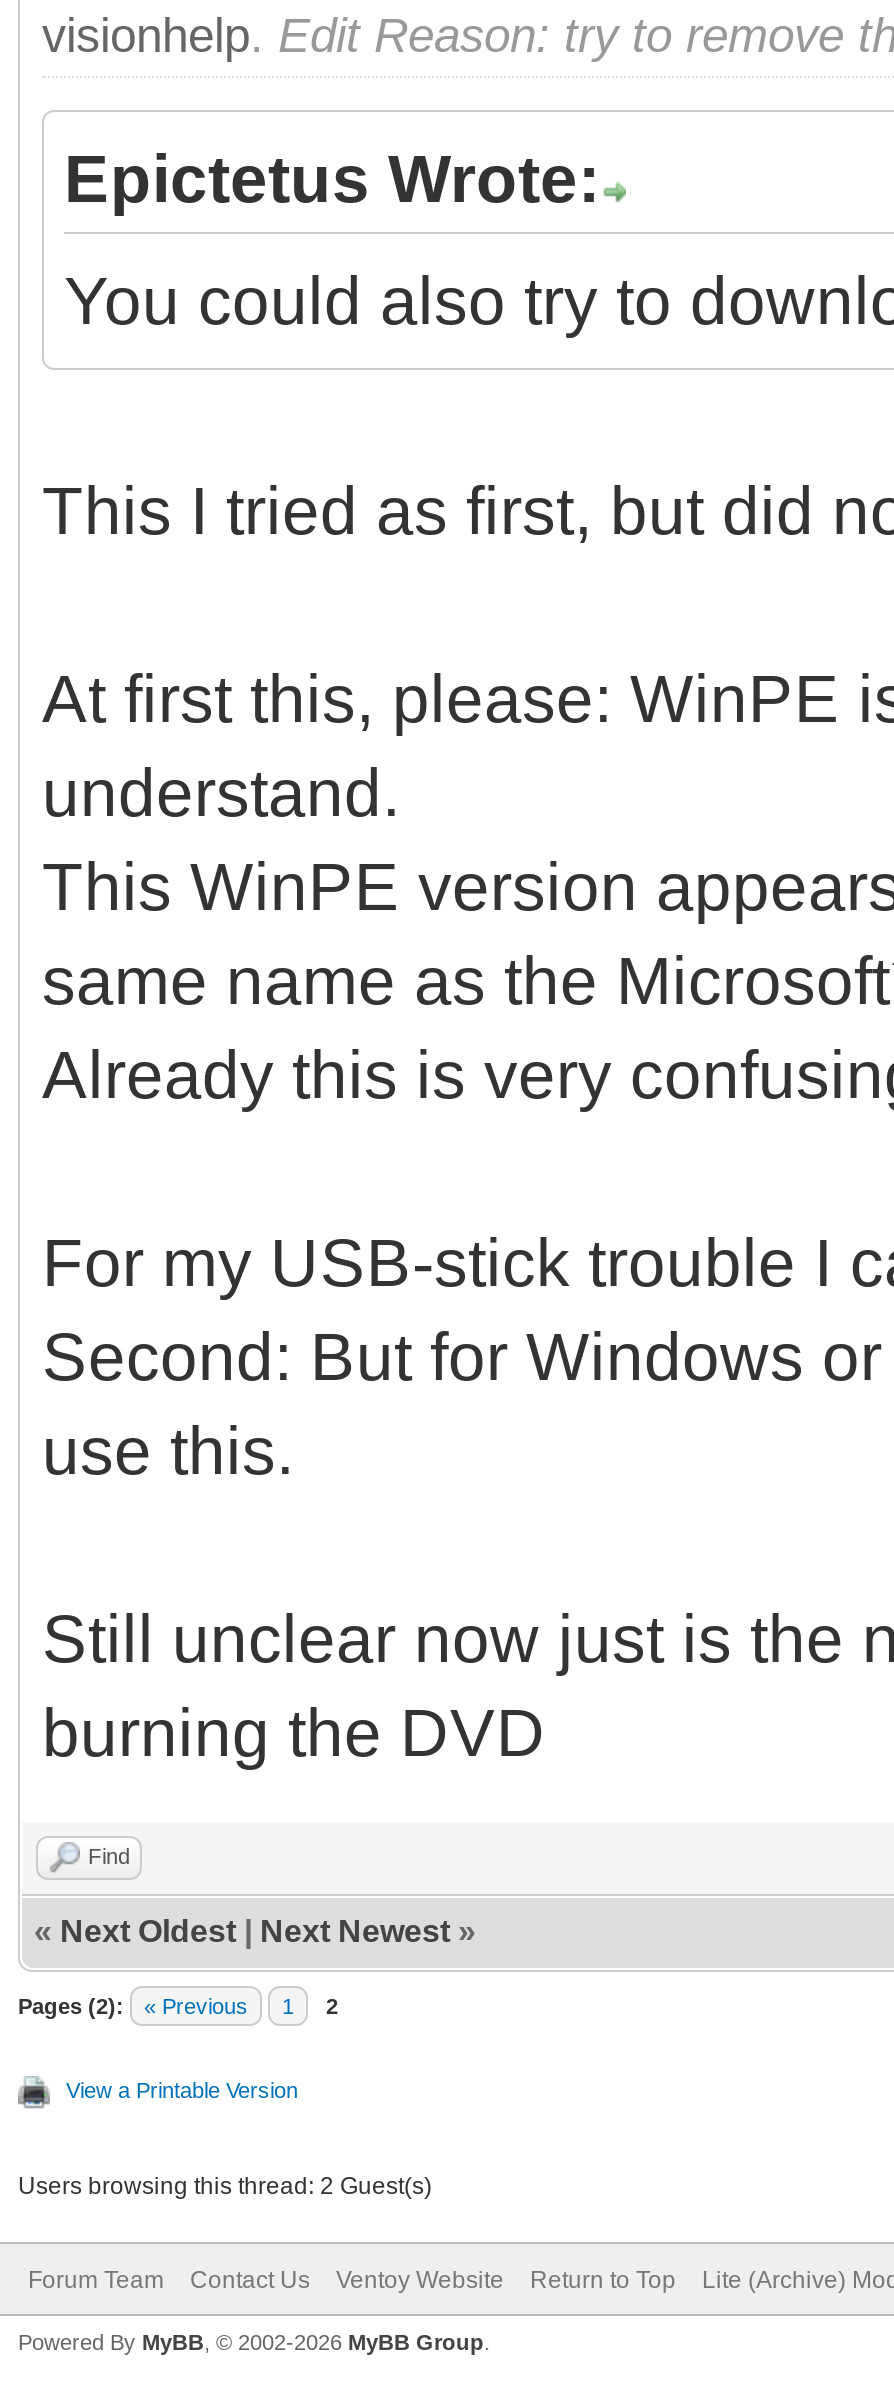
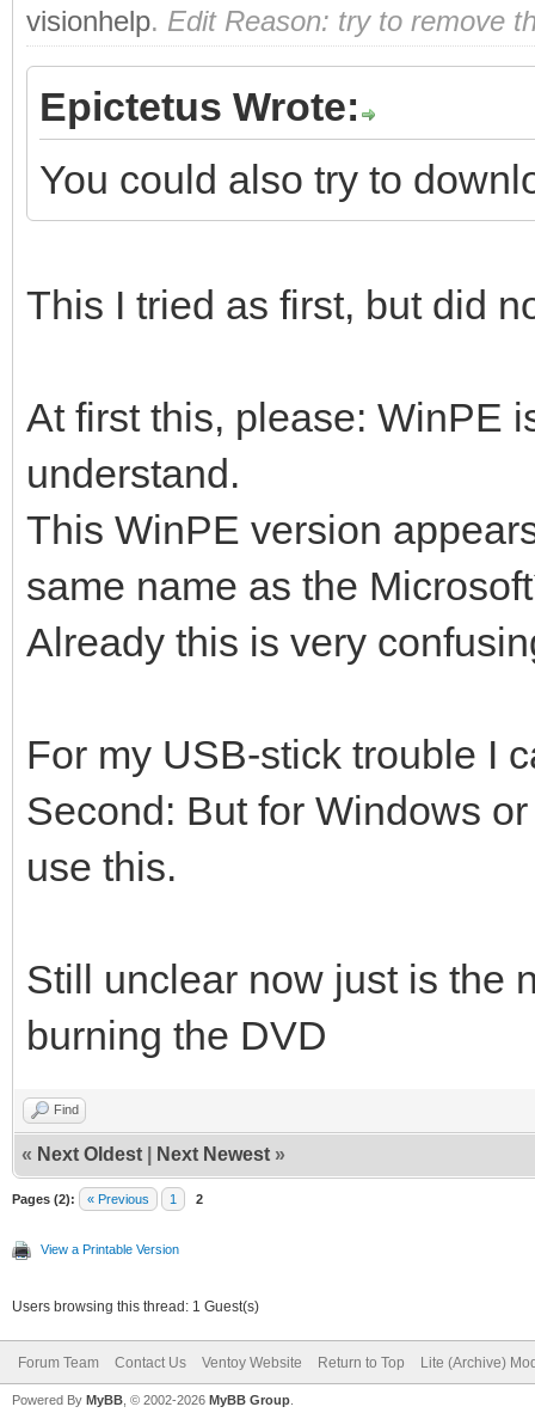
[18,2172,432,2200] Users browsing this thread: 2 Guest(s) -> [12,1298,259,1315] Users browsing this thread: 1 Guest(s)

